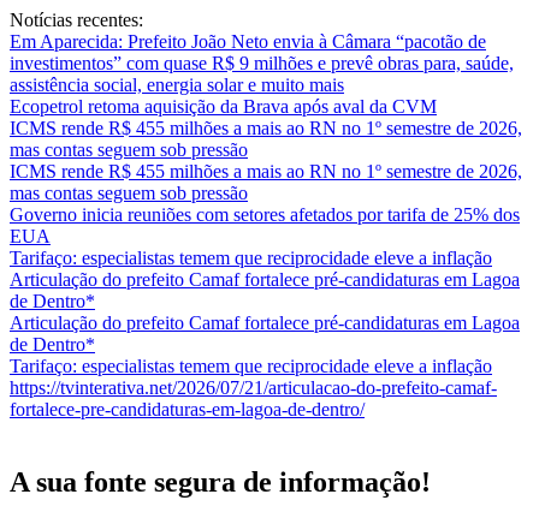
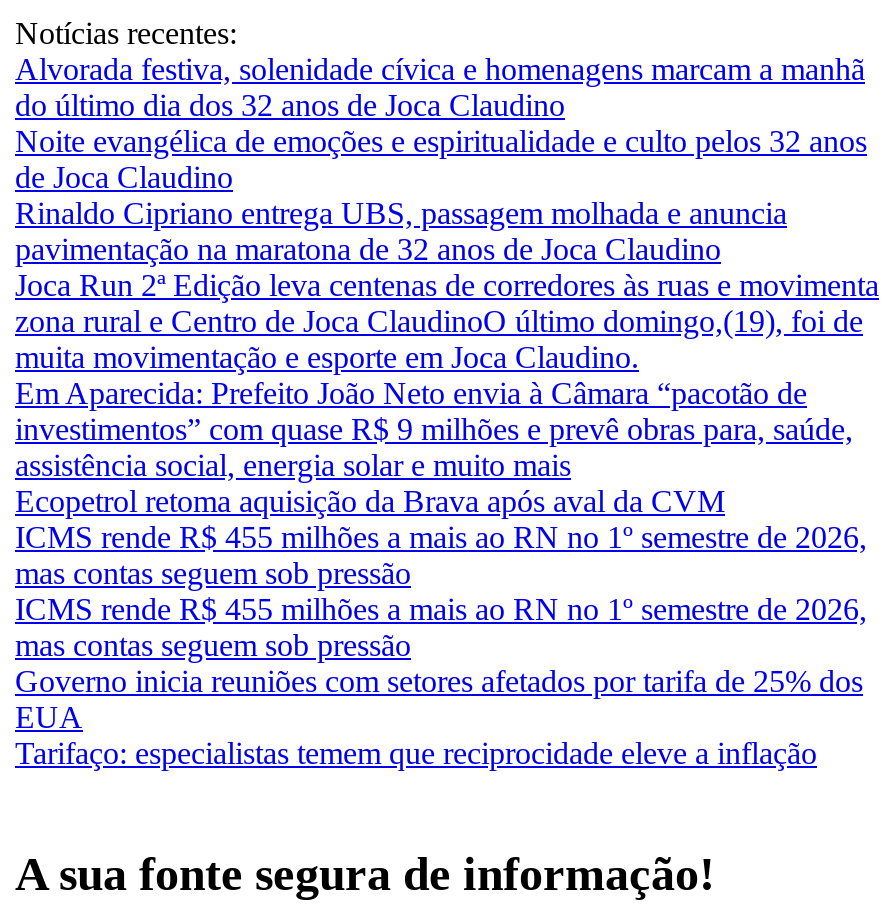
none -> [15,52,879,374] Alvorada festiva, solenidade cívica e homenagens marcam a manhã | do último dia dos 32 anos de Joca Claudino | Noite evangélica de emoções e espiritualidade e culto pelos 32 anos | de Joca Claudino | Rinaldo Cipriano entrega UBS, passagem molhada e anuncia | pavimentação na maratona de 32 anos de Joca Claudino | Joca Run 2ª Edição leva centenas de corredores às ruas e movimenta | zona rural e Centro de Joca ClaudinoO último domingo,(19), foi de | muita movimentação e esporte em Joca Claudino.
moved [10,31,522,268] -> [15,376,867,770]: Em Aparecida: Prefeito João Neto envia à Câmara “pacotão de | investimentos” com quase R$ 9 milhões e prevê obras para, saúde, | assistência social, energia solar e muito mais | ... | EUA | Tarifaço: especialistas temem que reciprocidade eleve a inflação
[10,269,520,419] Articulação do prefeito Camaf fortalece pré-candidaturas em Lagoa | de Dentro* | Articulação do prefeito Camaf fortalece pré-candidaturas em Lagoa | de Dentro* | Tarifaço: especialistas temem que reciprocidade eleve a inflação | https://tvinterativa.net/2026/07/21/articulacao-do-prefeito-camaf- | fortalece-pre-candidaturas-em-lagoa-de-dentro/ -> none

